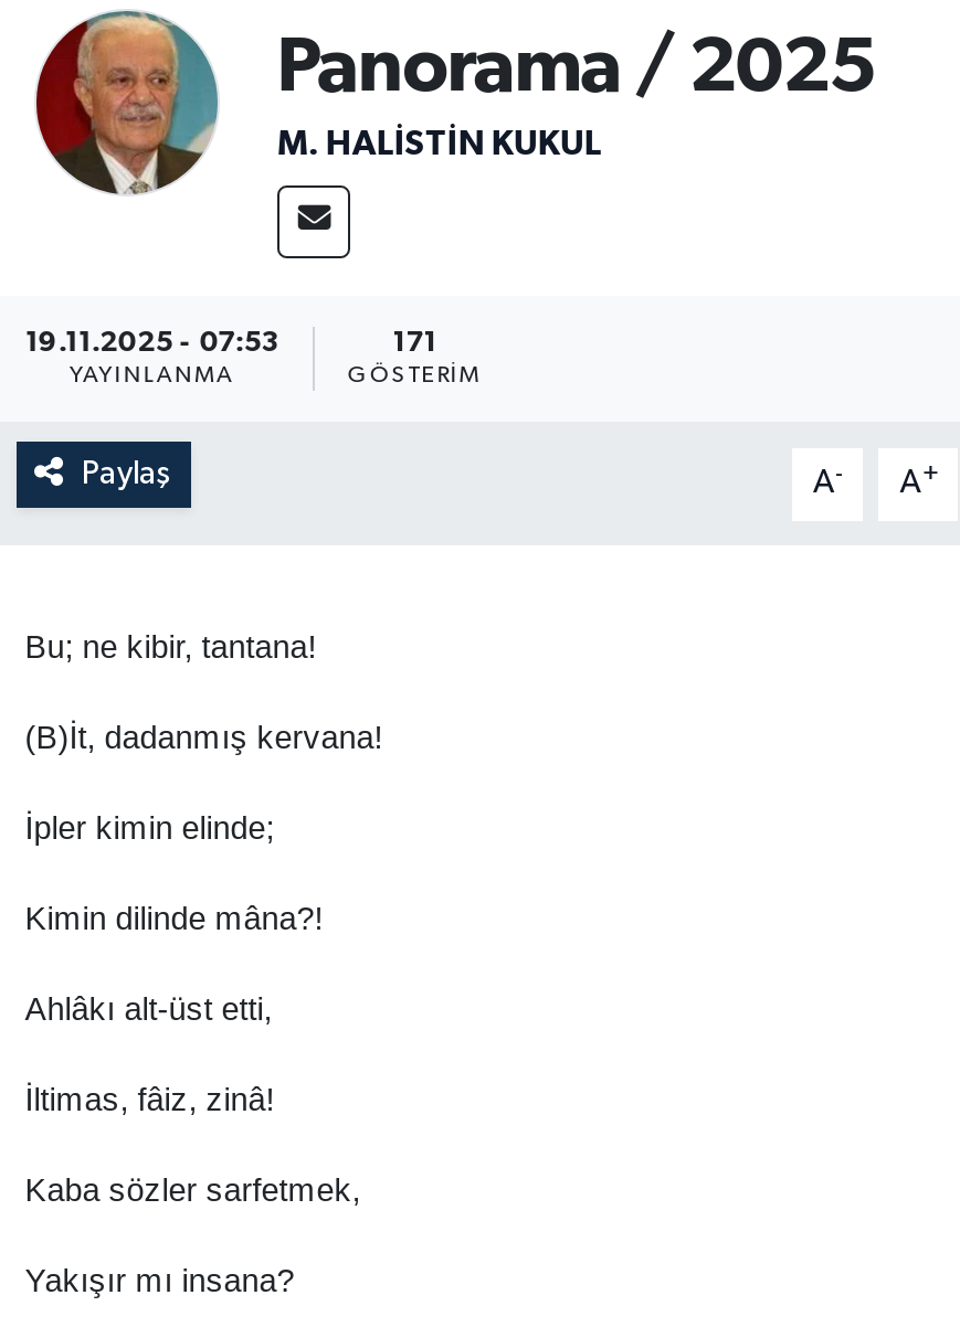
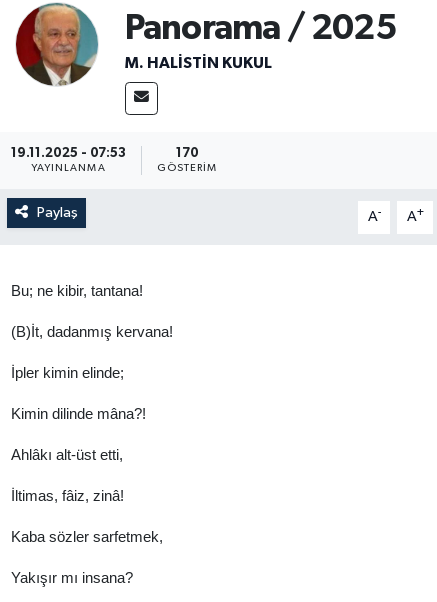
[392,329,436,358] 171 -> [175,147,198,160] 170

